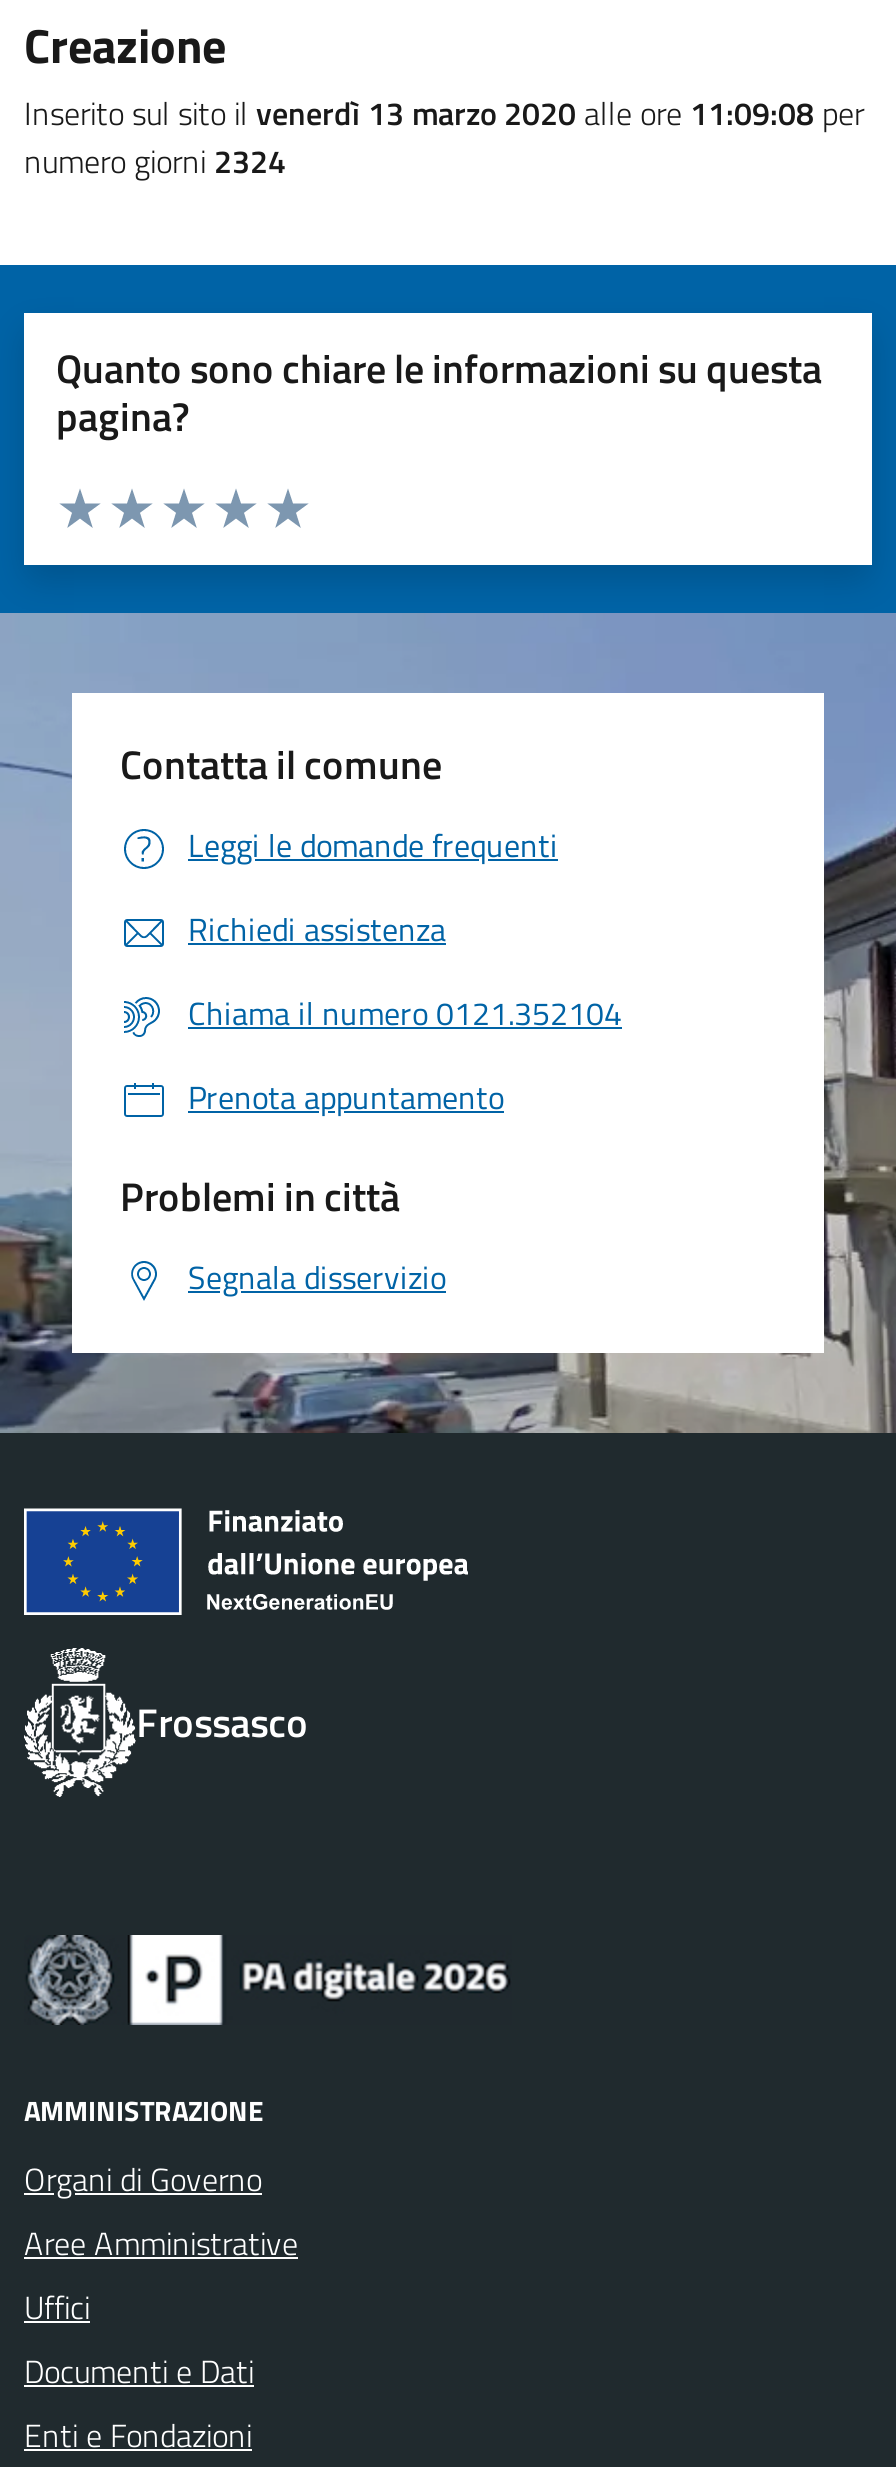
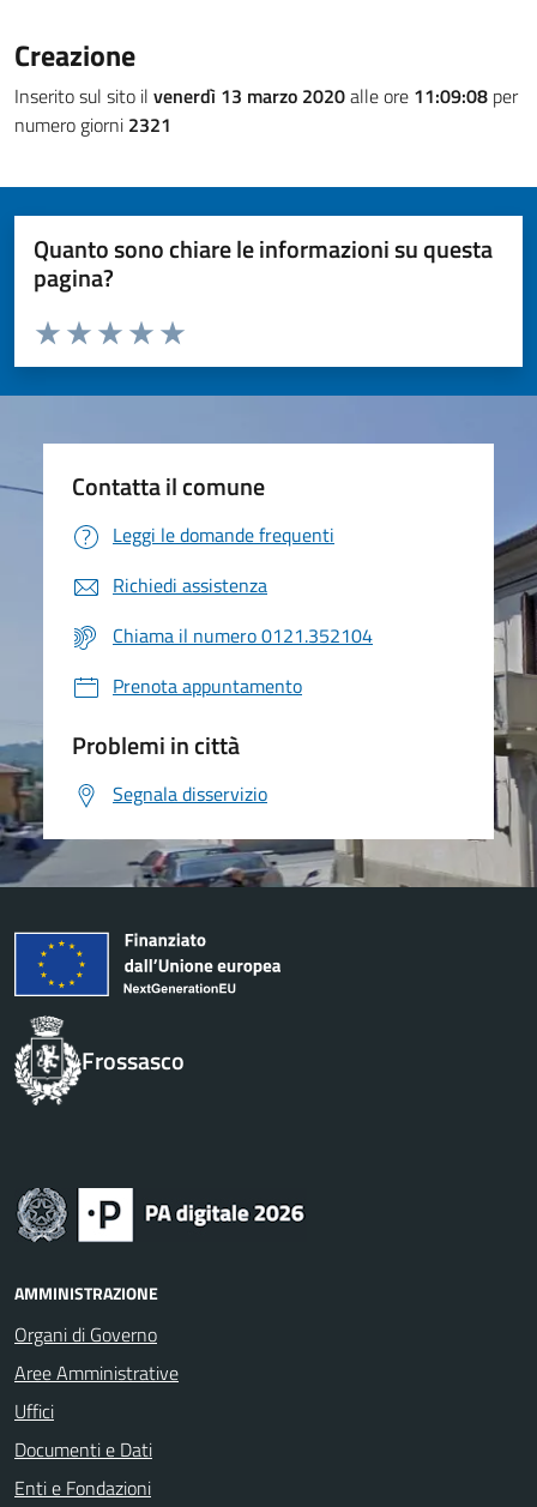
[24,137,286,185] numero giorni 2324 -> [14,110,171,139] numero giorni 2321

